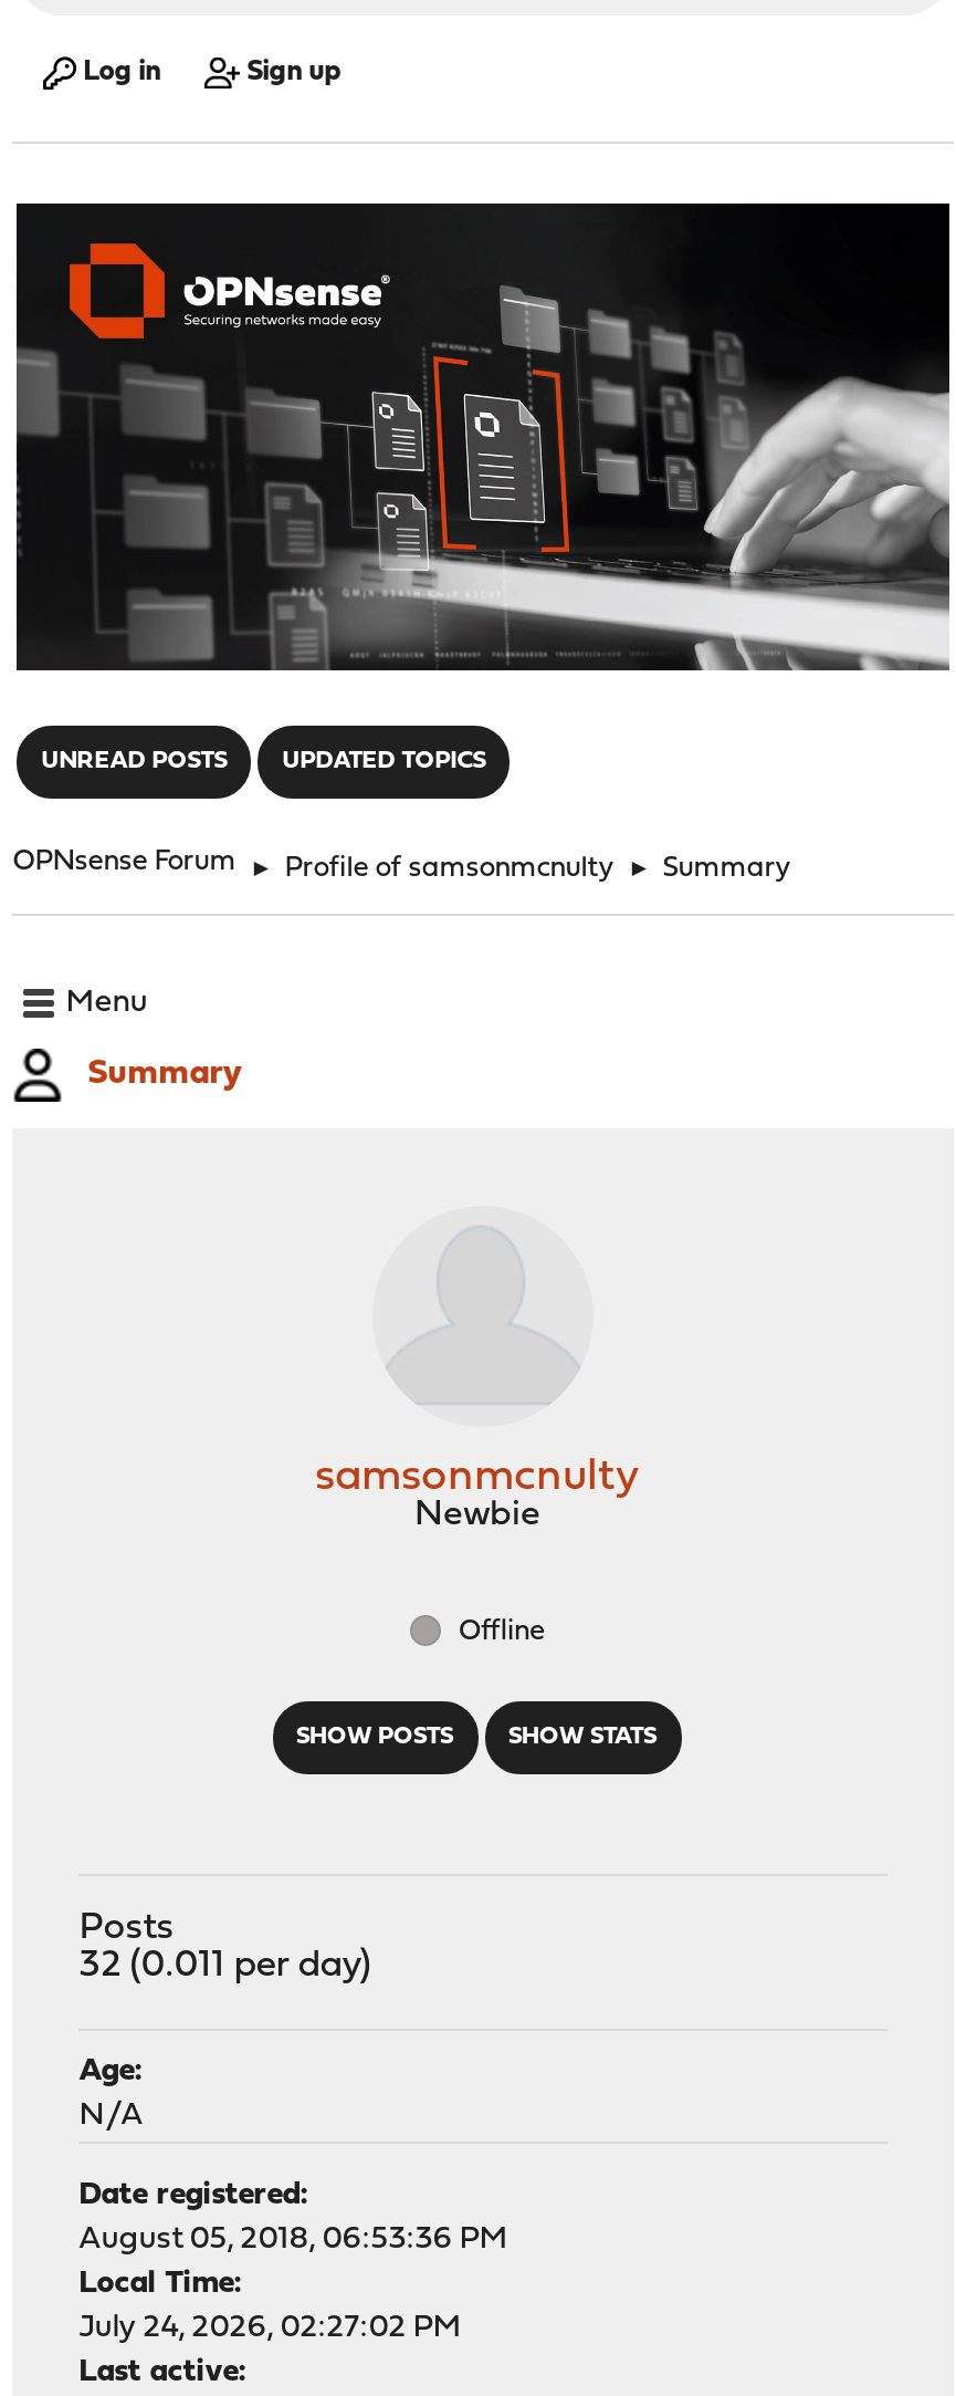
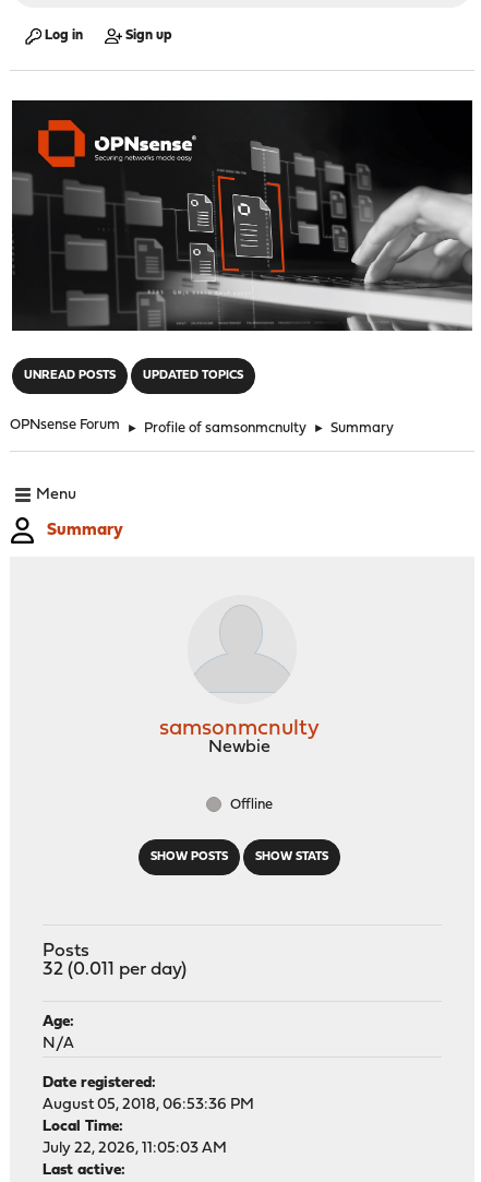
[79,2311,461,2344] July 24, 2026, 02:27:02 PM -> [43,1140,227,1157] July 22, 2026, 11:05:03 AM

